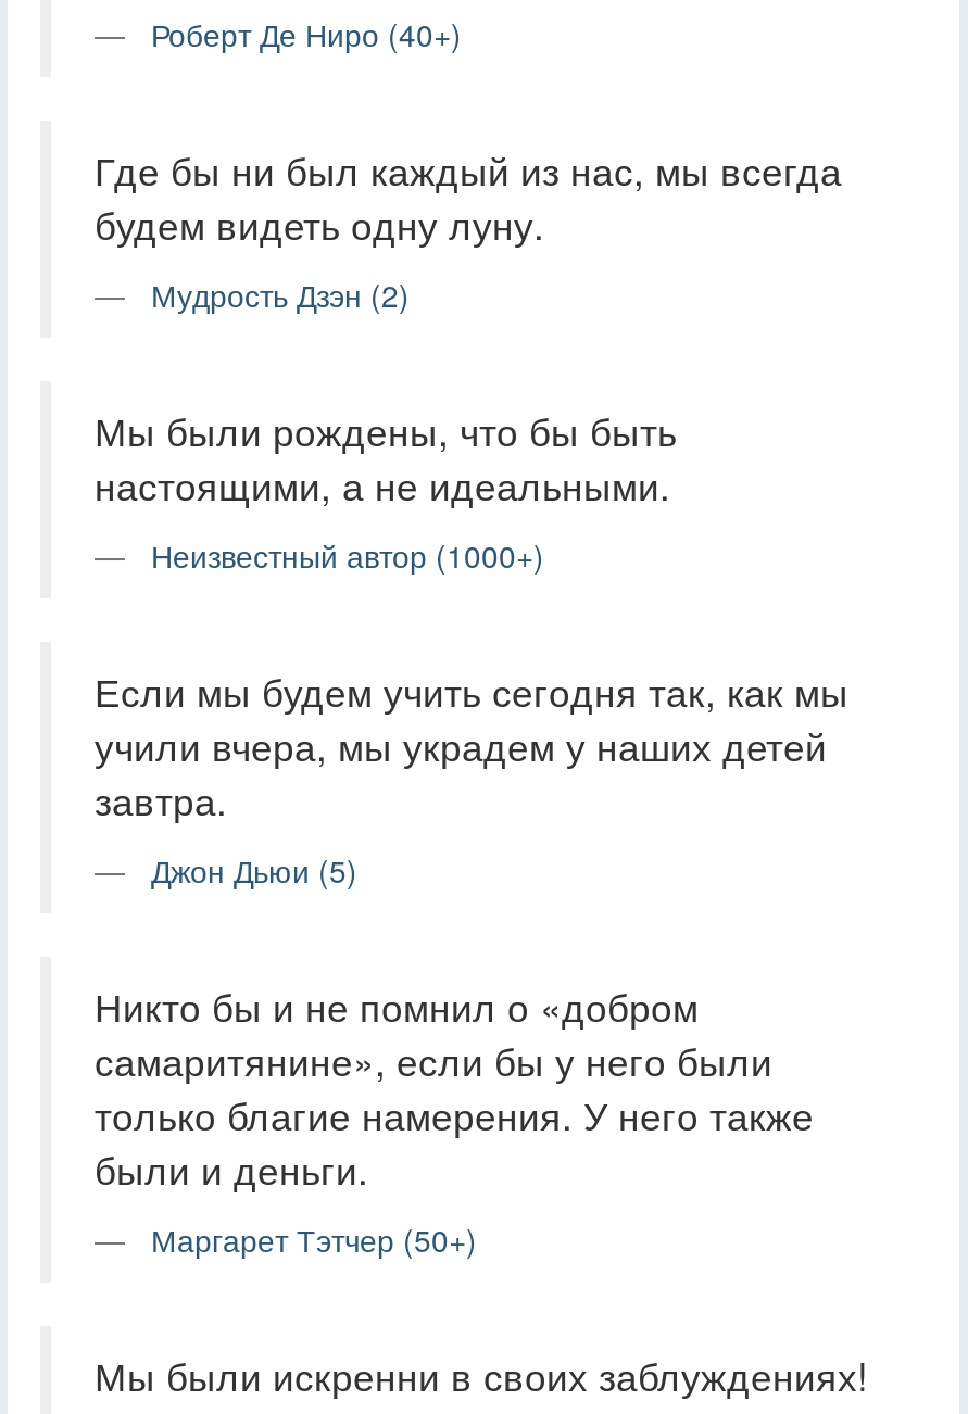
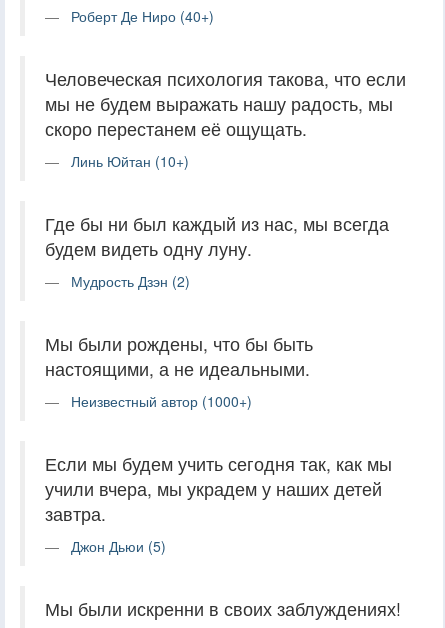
none -> [45,66,406,171] Человеческая психология такова, что если | мы не будем выражать нашу радость, мы | скоро перестанем её ощущать. | Линь Юйтан (10+)
moved [95,142,848,891] -> [45,211,392,556]: Где бы ни был каждый из нас, мы всегда | будем видеть одну луну. | Мудрость Дзэн (2) | ... | завтра. | Джон Дьюи (5)
[95,978,814,1260] Никто бы и не помнил о «добром | самаритянине», если бы у него были | только благие намерения. У него также | были и деньги. | Маргарет Тэтчер (50+) -> none

